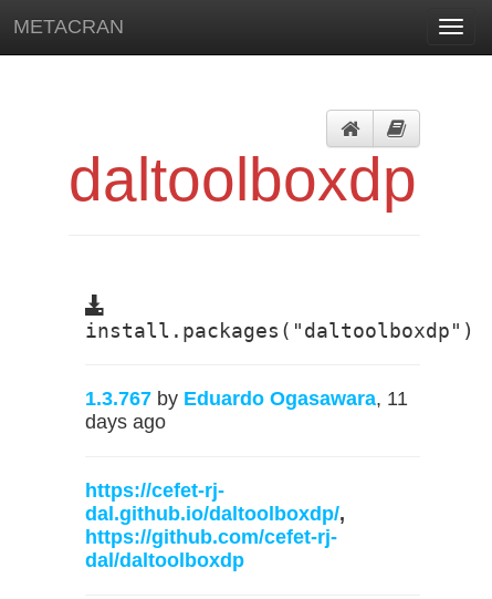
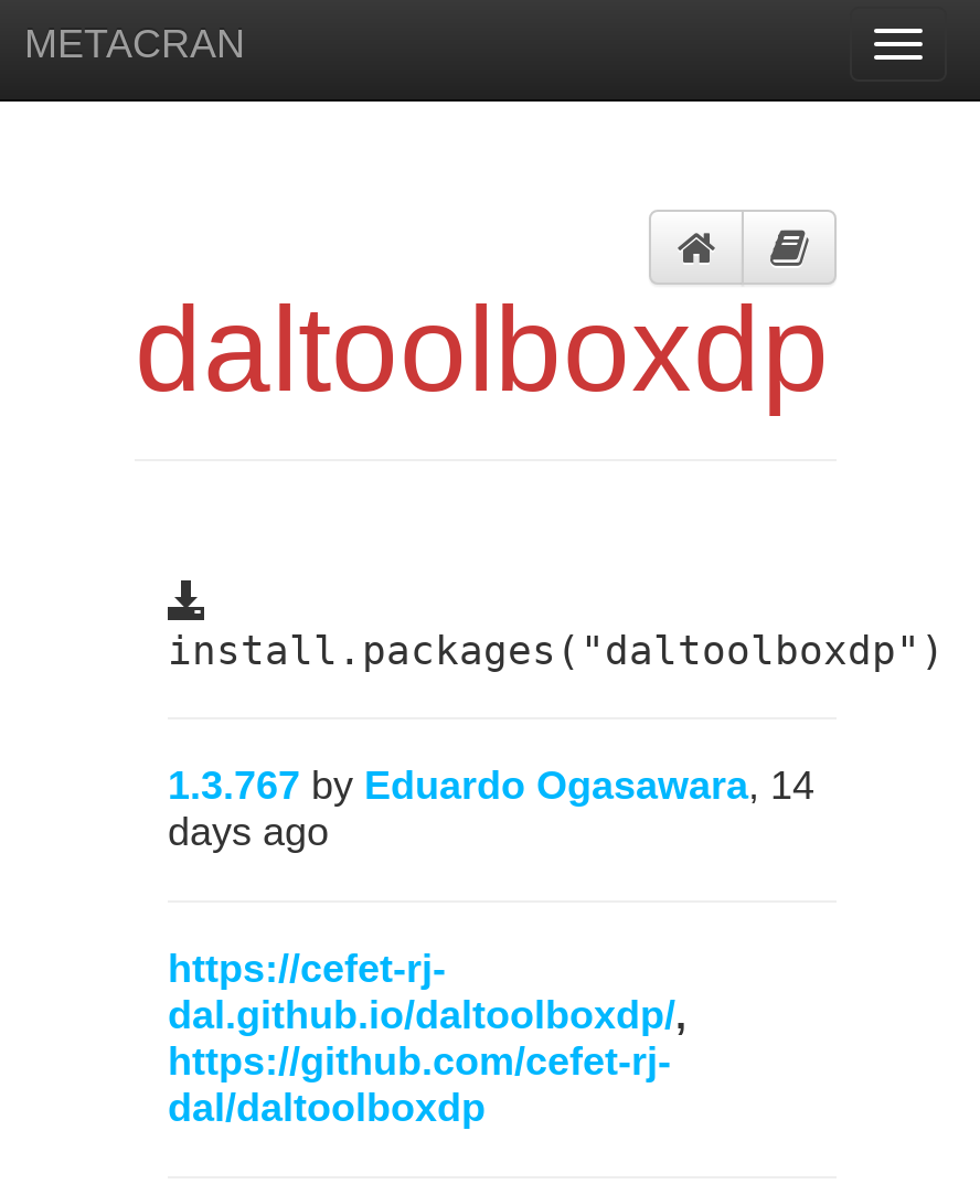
[85,388,408,410] 1.3.767 by Eduardo Ogasawara, 11 -> [168,764,814,808] 1.3.767 by Eduardo Ogasawara, 14

